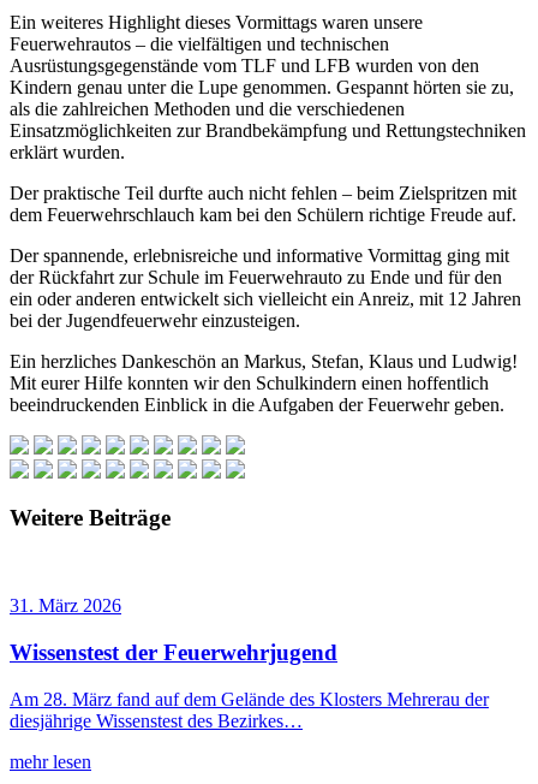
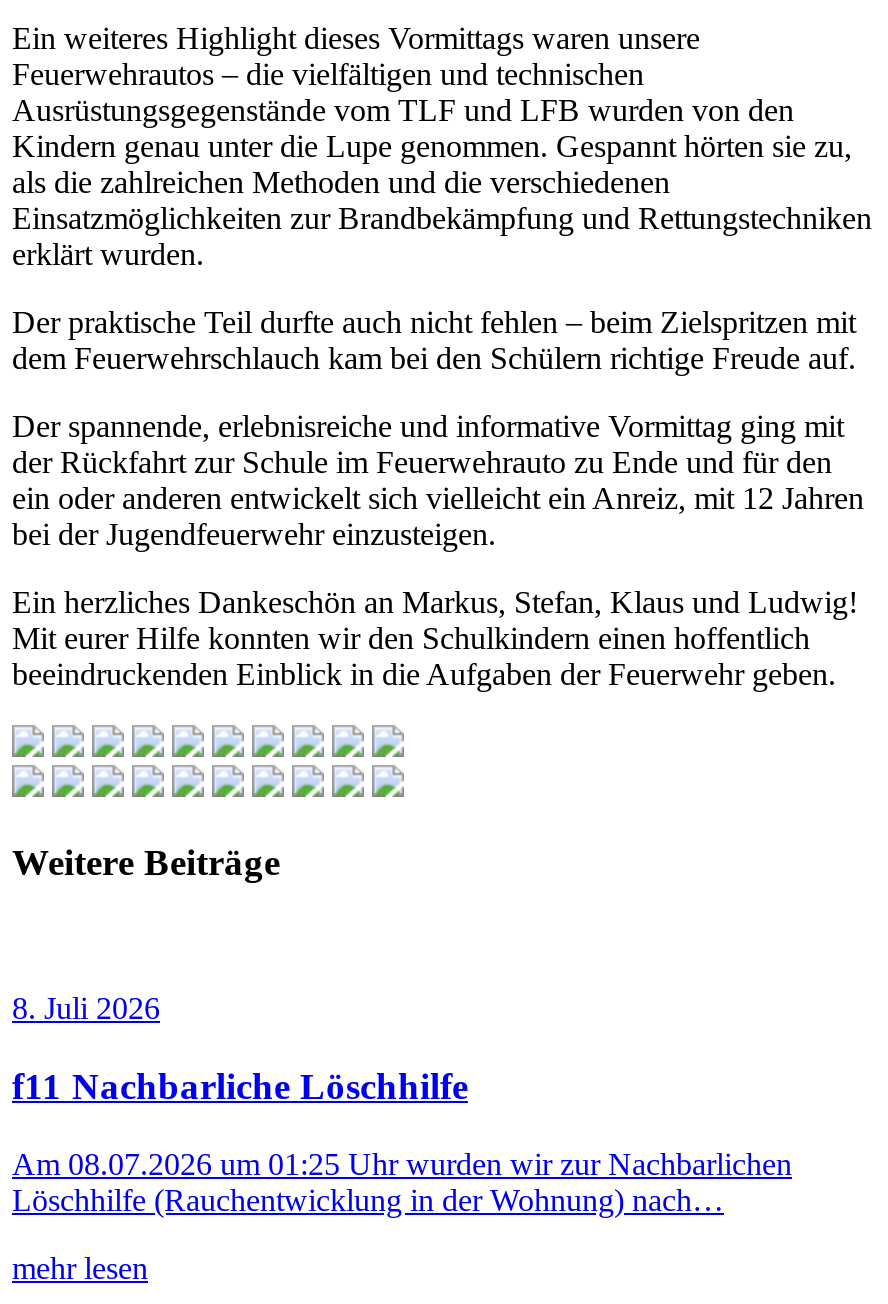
[10,595,121,616] 31. März 2026 -> [12,991,160,1025] 8. Juli 2026
[10,639,337,665] Wissenstest der Feuerwehrjugend -> [12,1065,468,1107] f11 Nachbarliche Löschhilfe
[10,689,489,731] Am 28. März fand auf dem Gelände des Klosters Mehrerau der | diesjährige Wissenstest des Bezirkes… -> [12,1146,792,1216] Am 08.07.2026 um 01:25 Uhr wurden wir zur Nachbarlichen | Löschhilfe (Rauchentwicklung in der Wohnung) nach…

